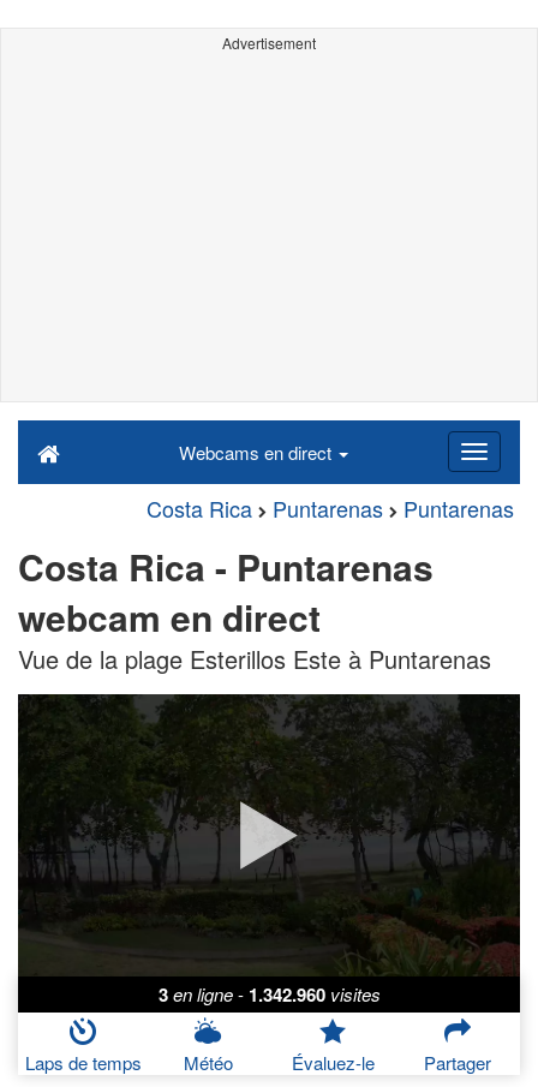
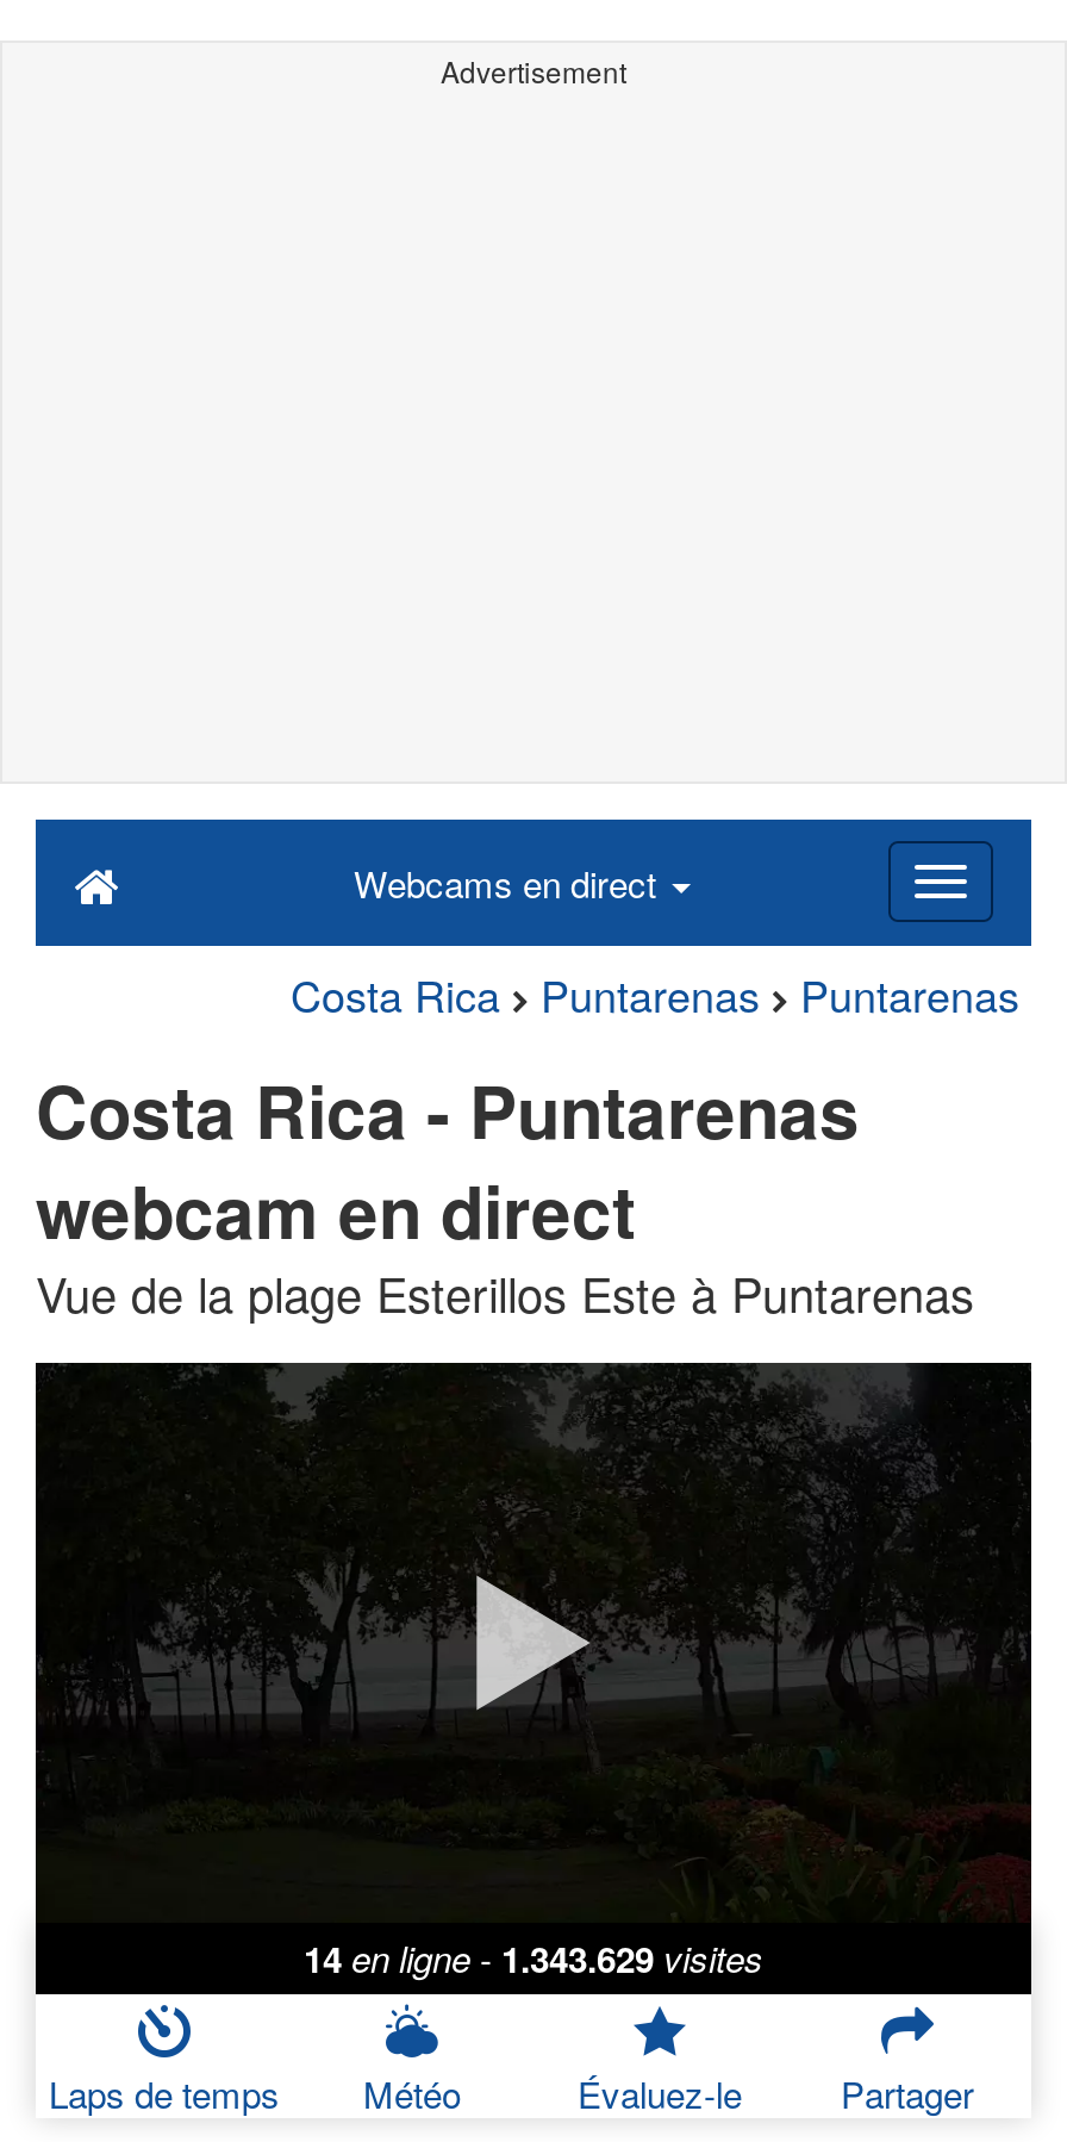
[158,981,380,1008] 3 en ligne - 1.342.960 visites -> [304,1933,763,1985] 14 en ligne - 1.343.629 visites

